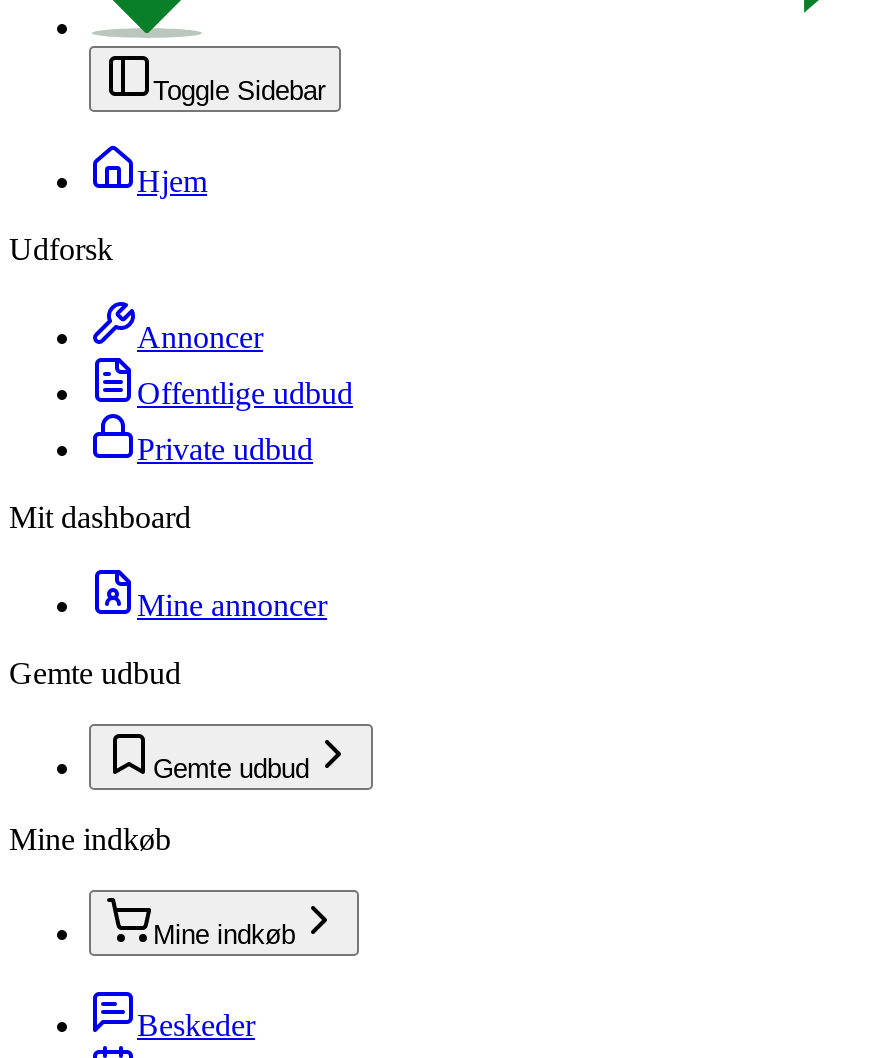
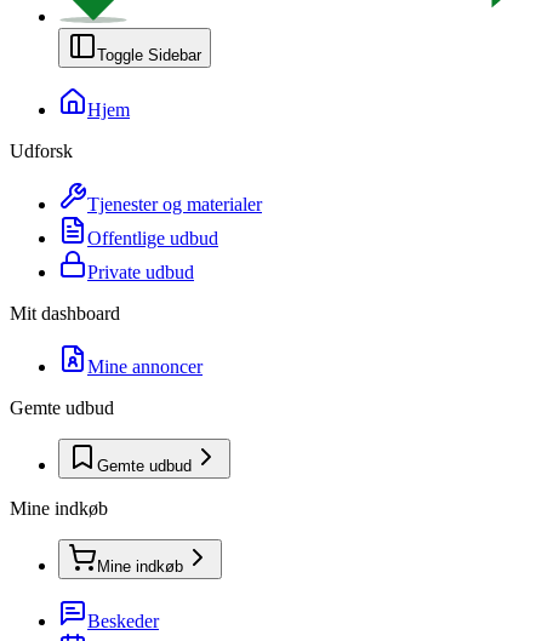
[137,320,263,354] Annoncer -> [87,194,262,214] Tjenester og materialer

